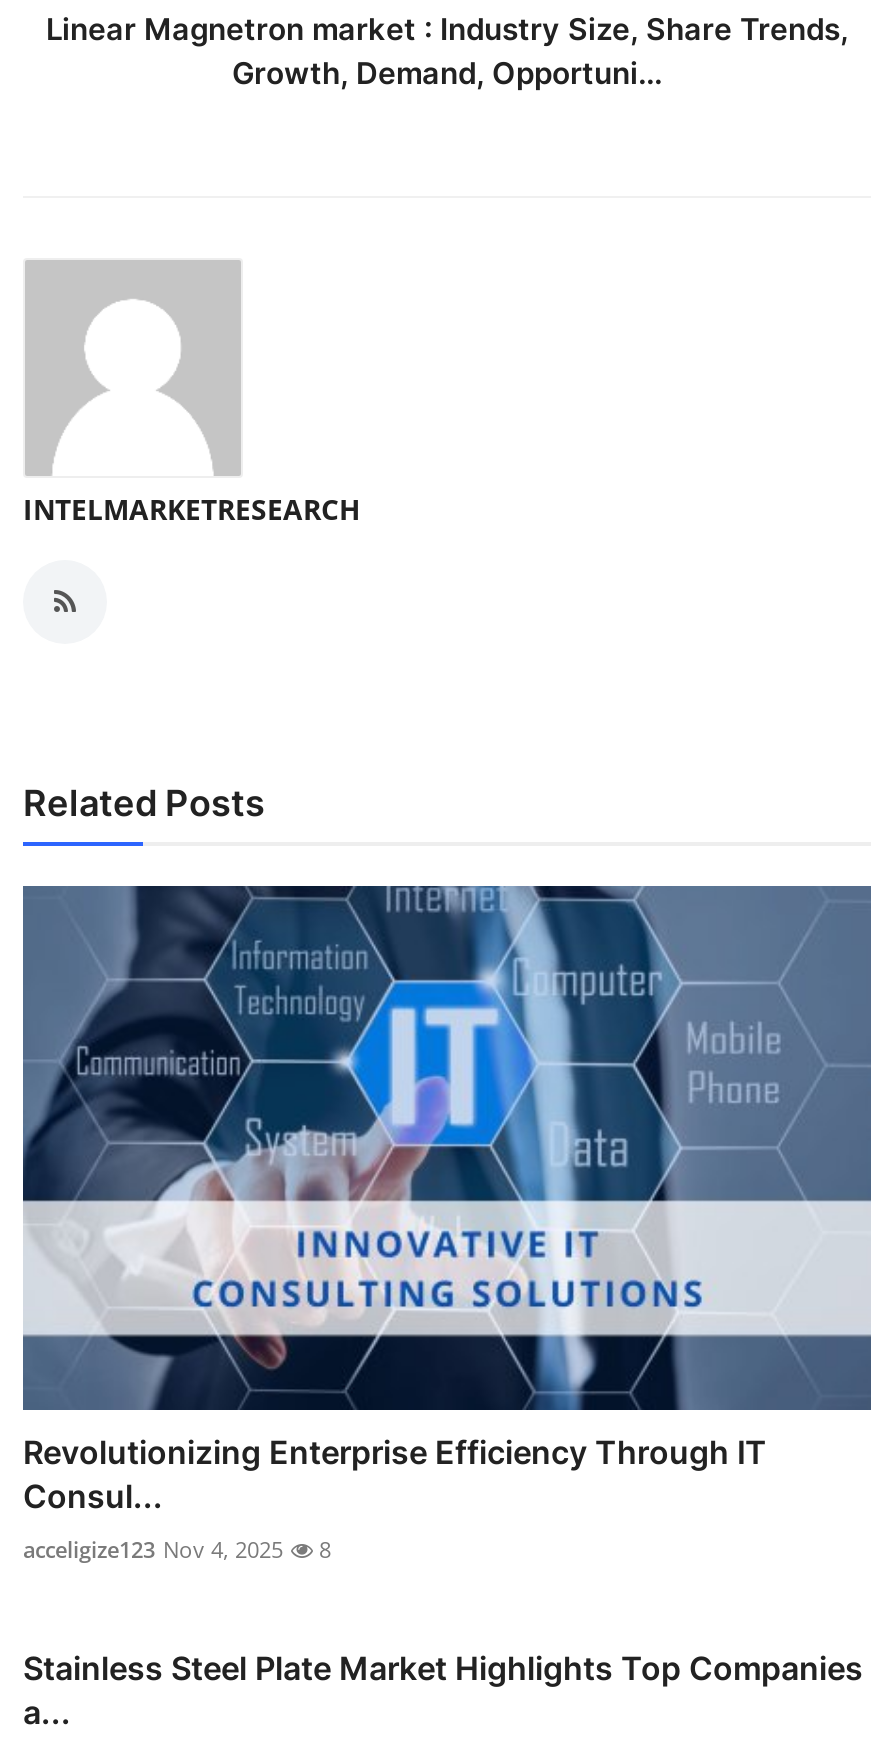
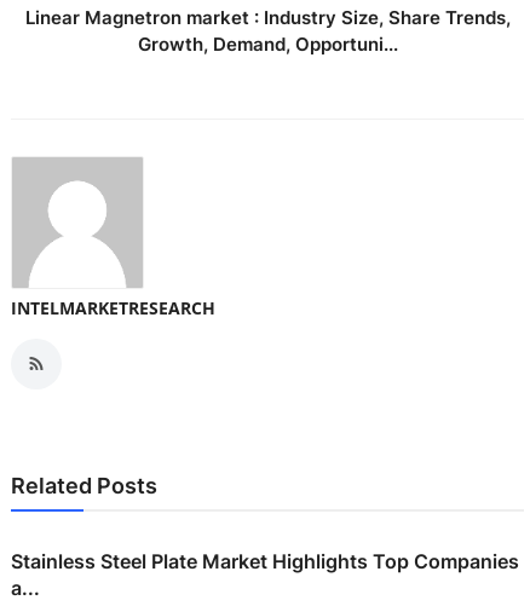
[21,884,873,1564] [image] | Revolutionizing Enterprise Efficiency Through IT | Consul... | acceligize123 Nov 4, 2025 | 8 -> none

